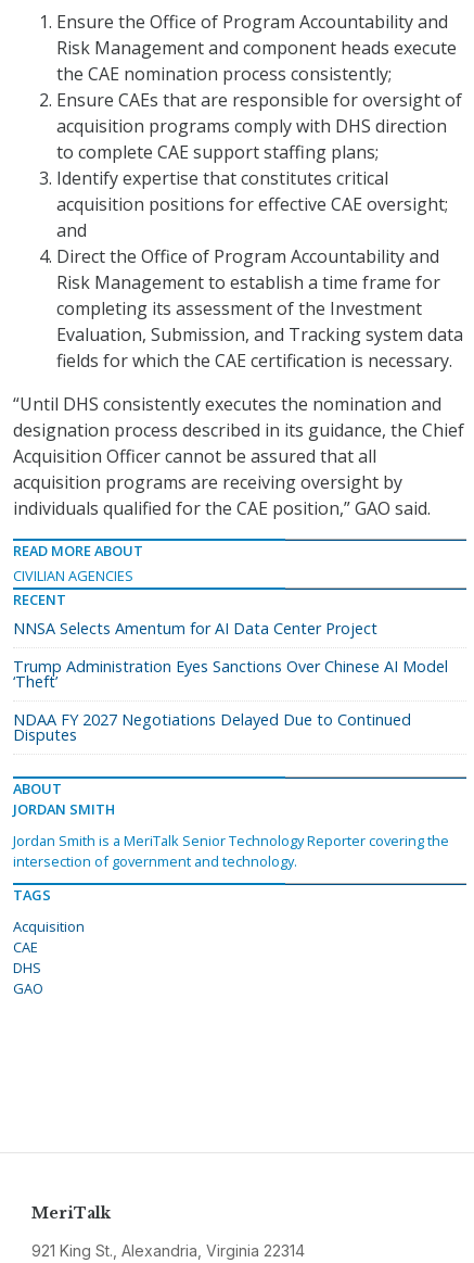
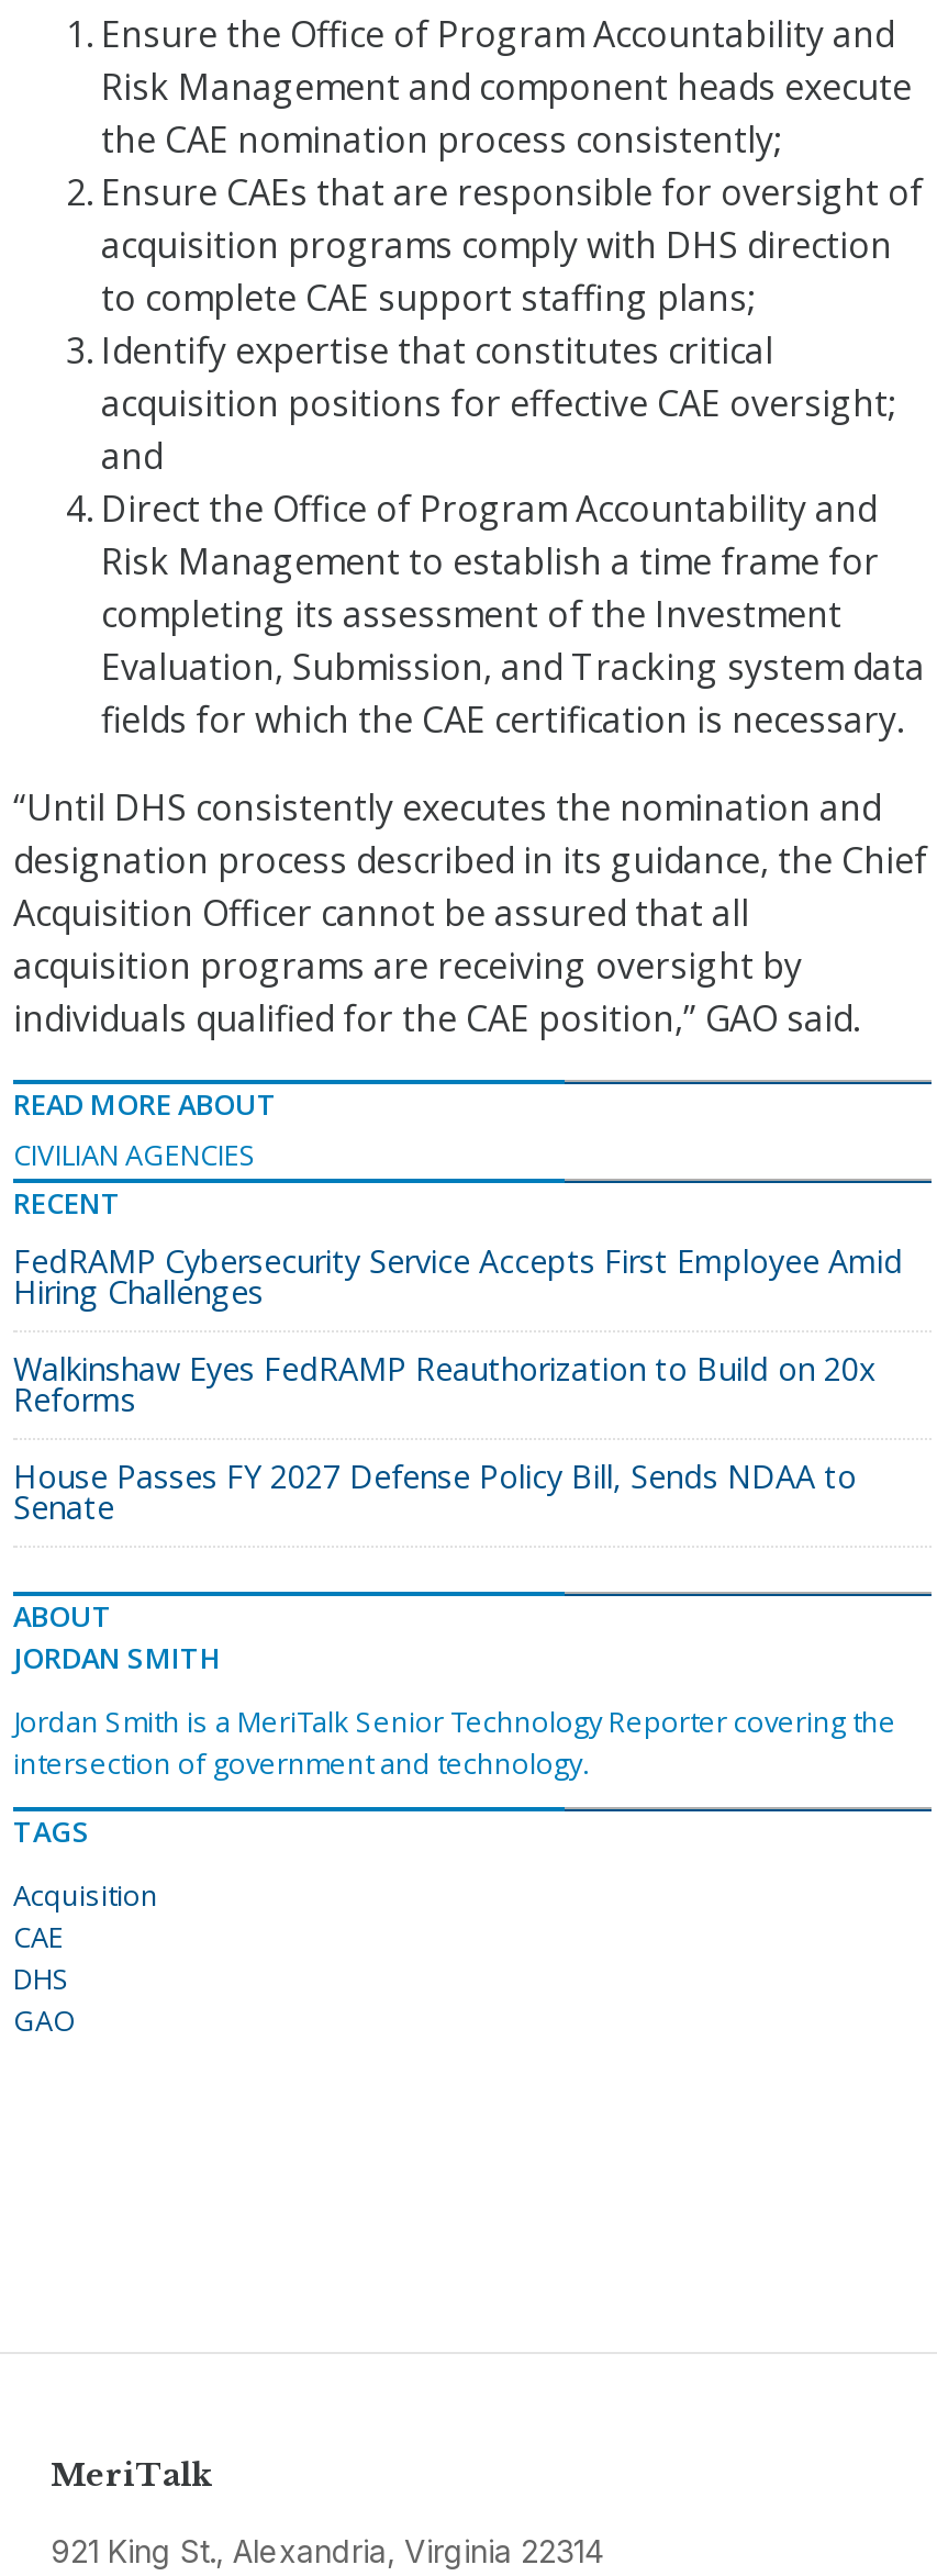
[13,618,377,639] NNSA Selects Amentum for AI Data Center Project -> [13,1240,903,1313] FedRAMP Cybersecurity Service Accepts First Employee Amid | Hiring Challenges
[13,656,448,692] Trump Administration Eyes Sanctions Over Chinese AI Model | ‘Theft’ -> [13,1348,877,1421] Walkinshaw Eyes FedRAMP Reauthorization to Build on 20x | Reforms
[13,709,411,745] NDAA FY 2027 Negotiations Delayed Due to Continued | Disputes -> [13,1456,857,1528] House Passes FY 2027 Defense Policy Bill, Sends NDAA to | Senate

